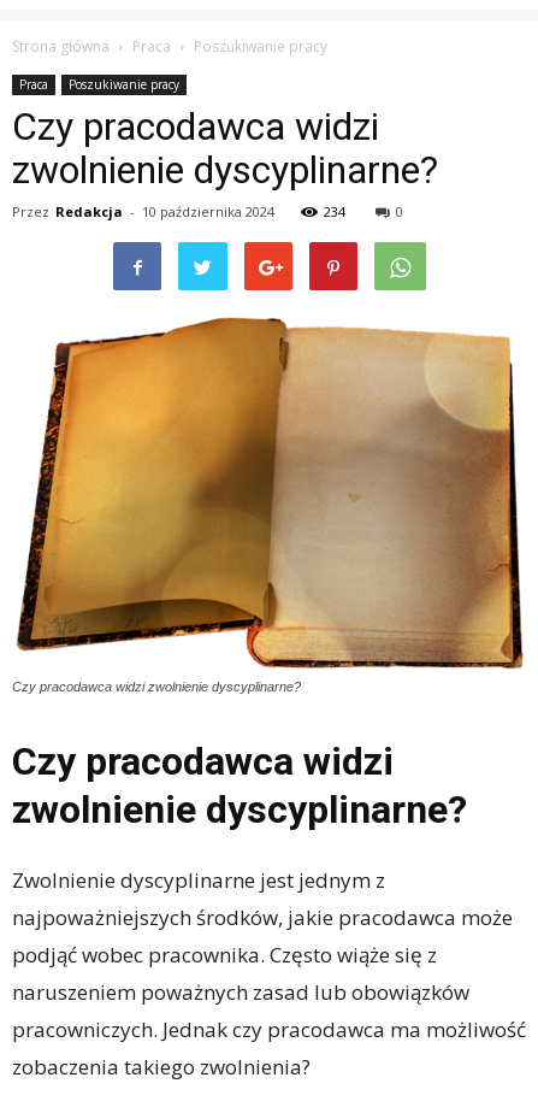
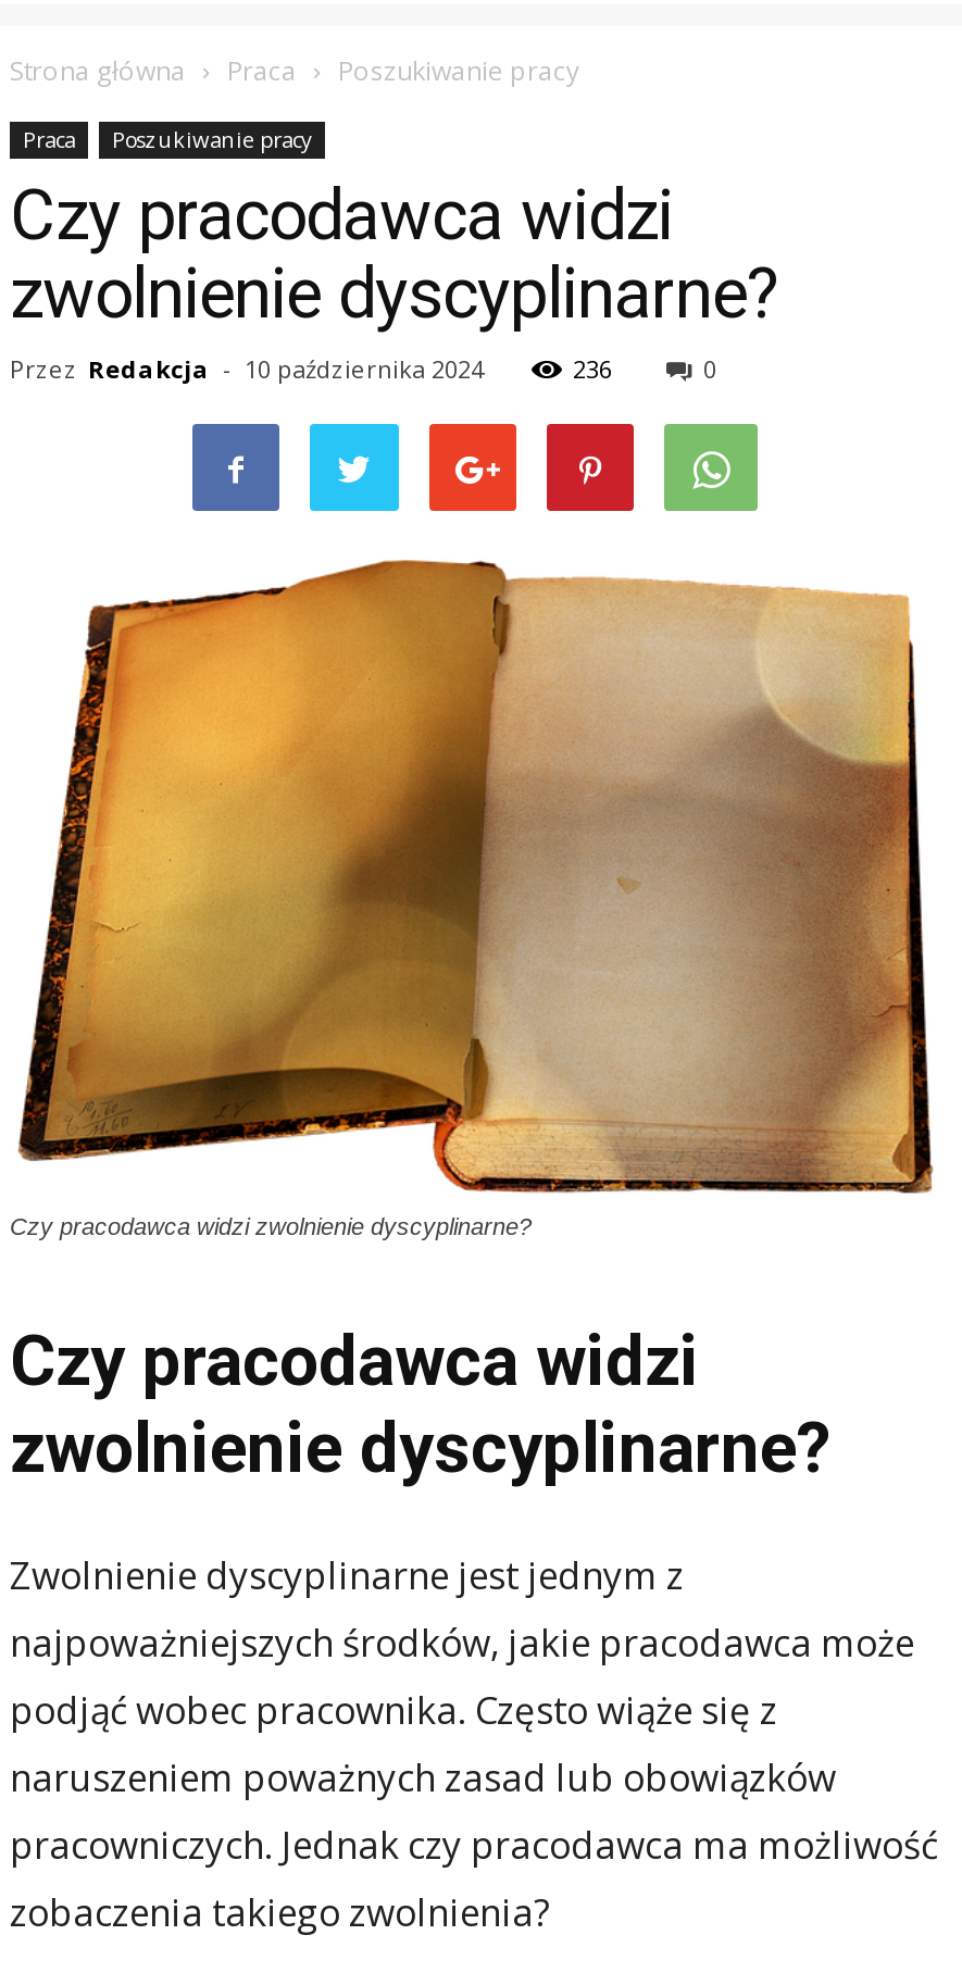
[324,202,345,220] 234 -> [573,352,612,385] 236

